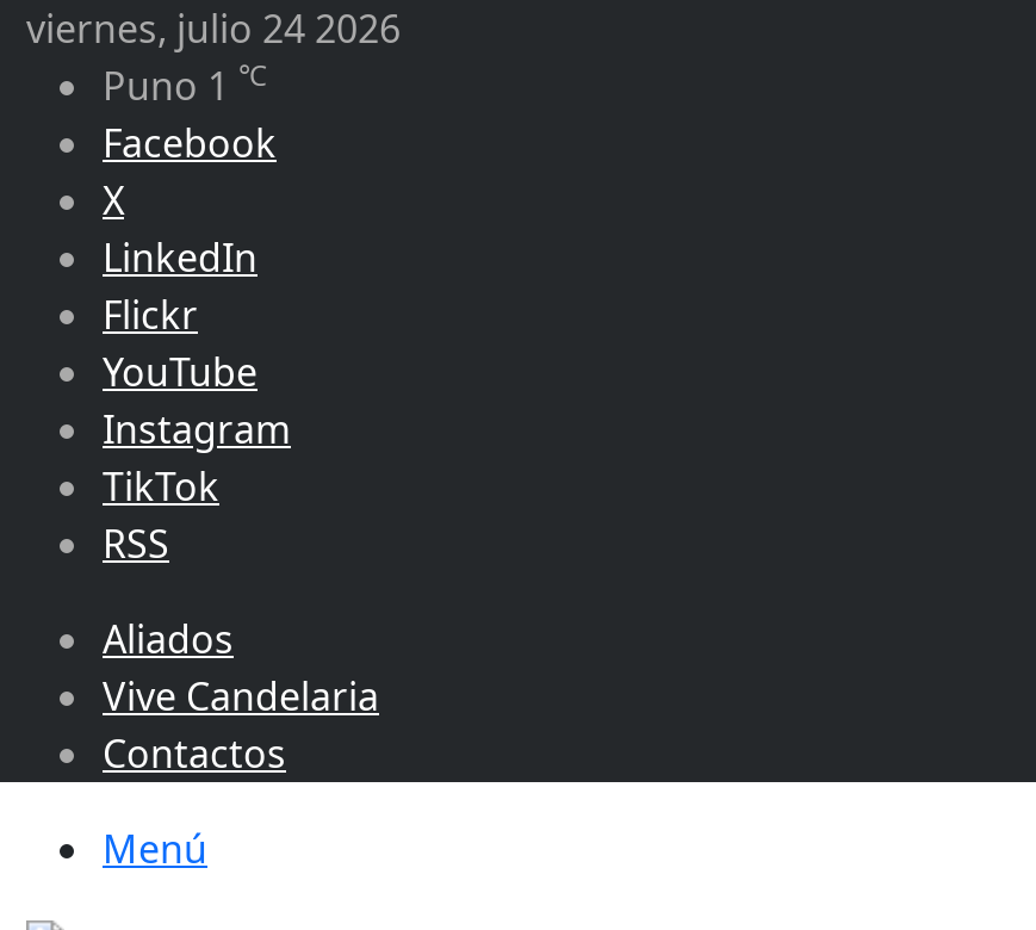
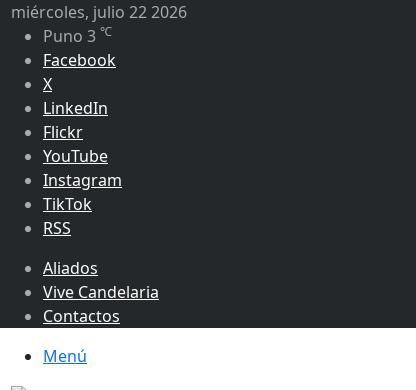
[26,2,401,55] viernes, julio 24 2026 -> [11,1,187,23] miércoles, julio 22 2026
[103,55,267,112] Puno 1 ℃ -> [43,23,112,47] Puno 3 ℃

